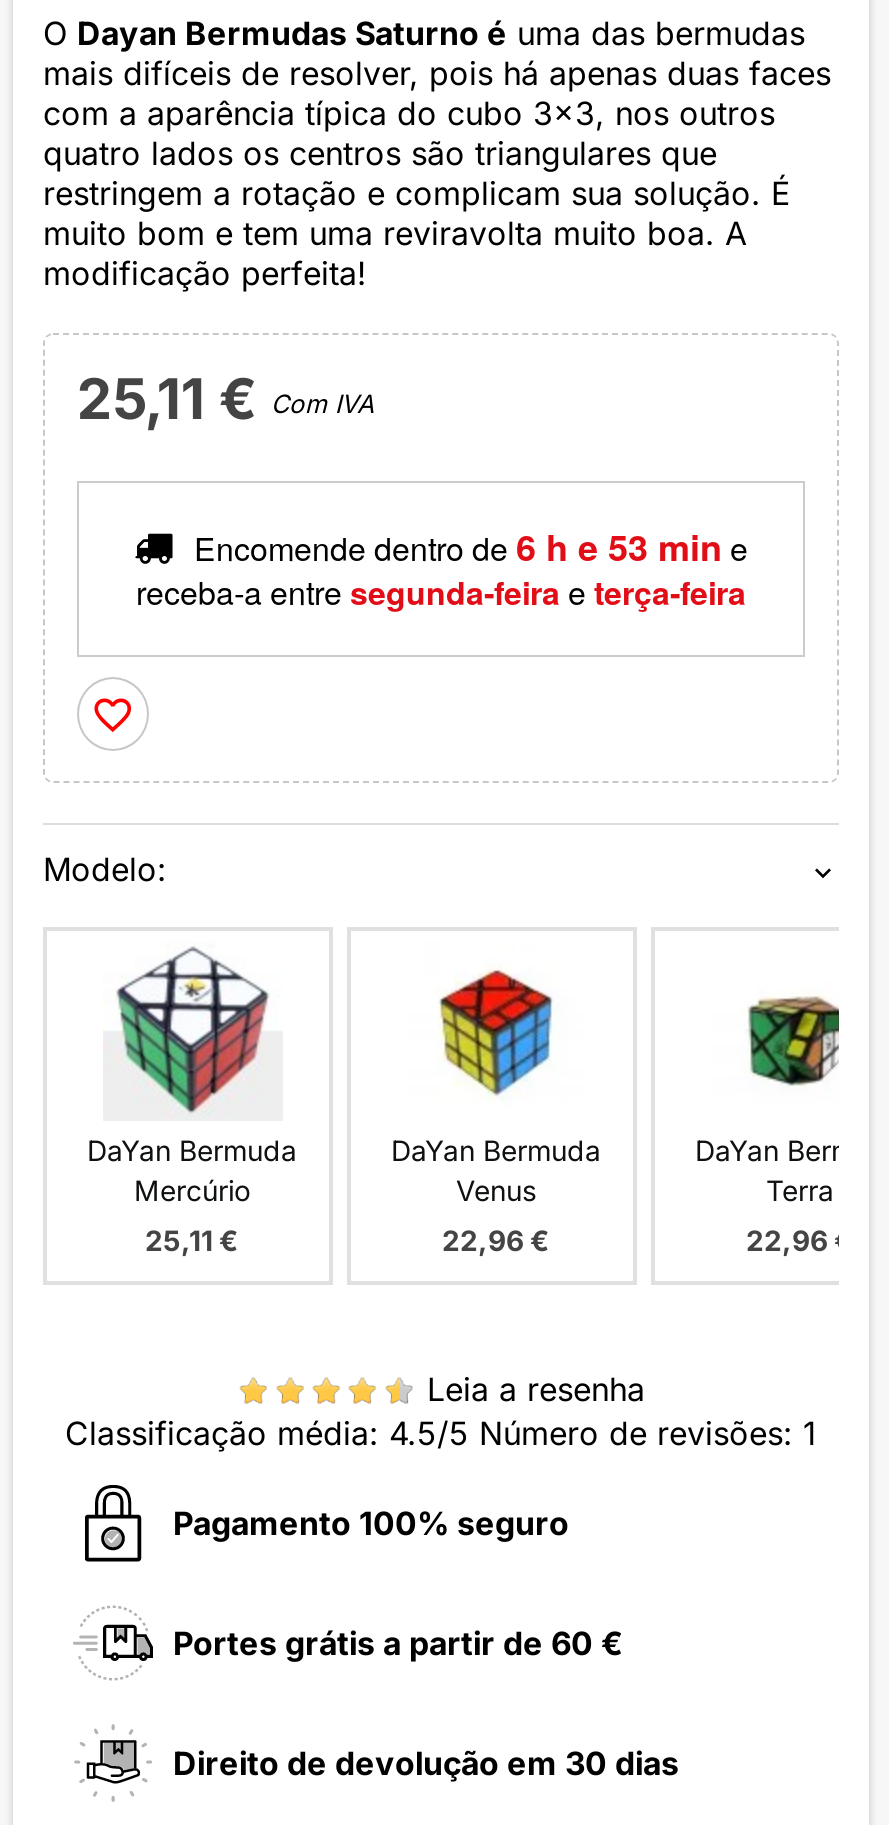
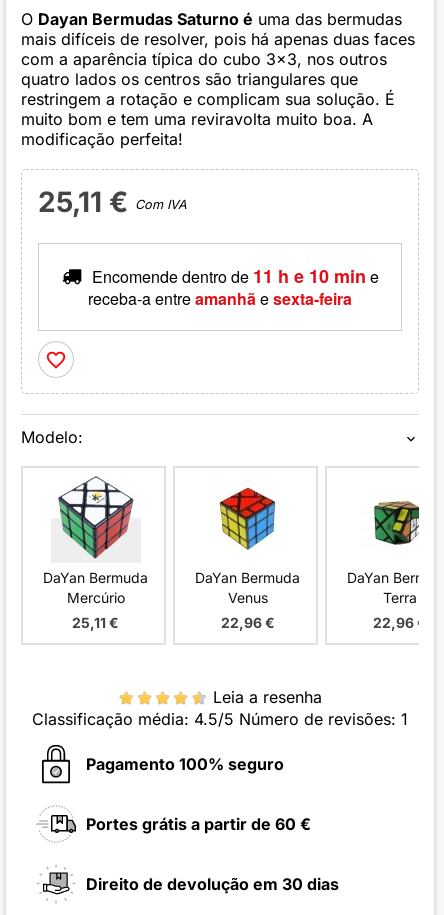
[194,522,748,574] Encomende dentro de 6 h e 53 min e -> [91,263,378,289] Encomende dentro de 11 h e 10 min e
[136,570,746,616] receba-a entre segunda-feira e terça-feira -> [88,287,352,310] receba-a entre amanhã e sexta-feira

